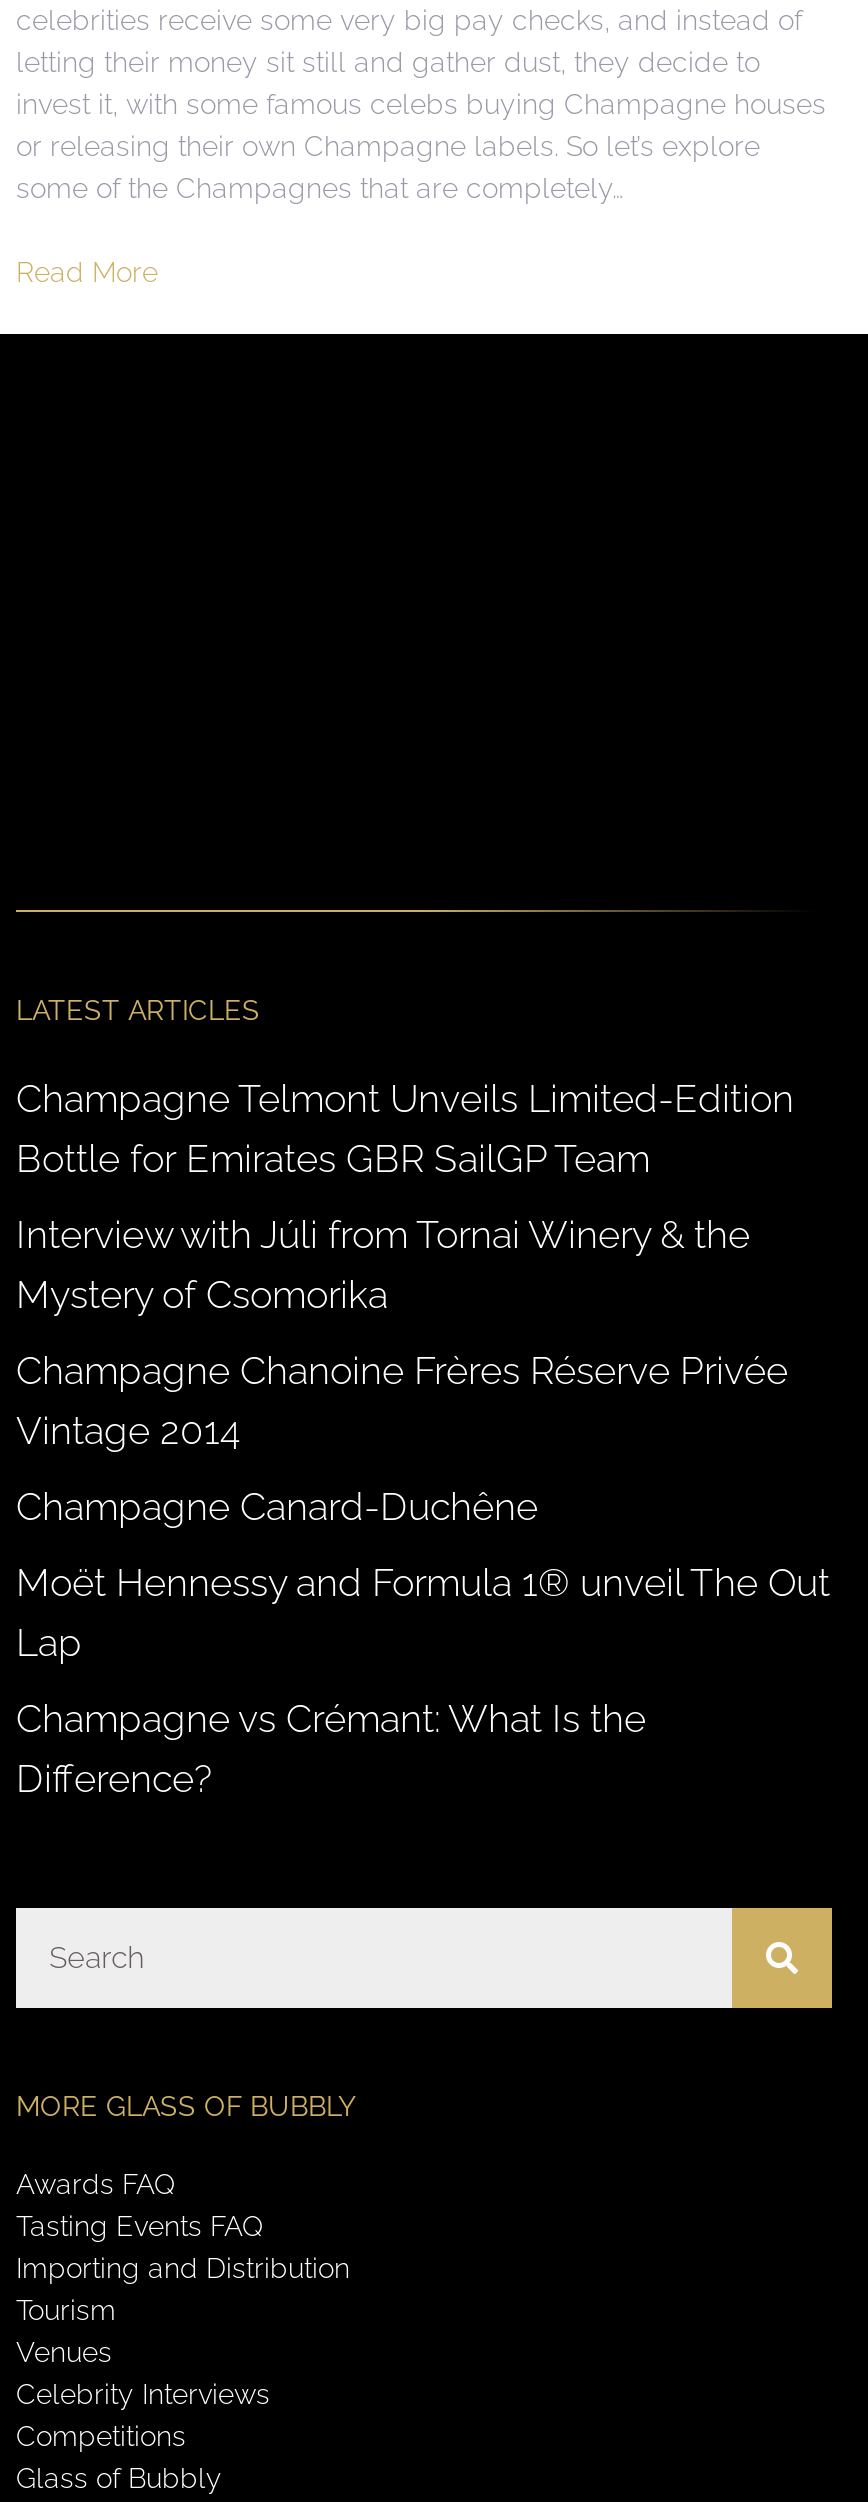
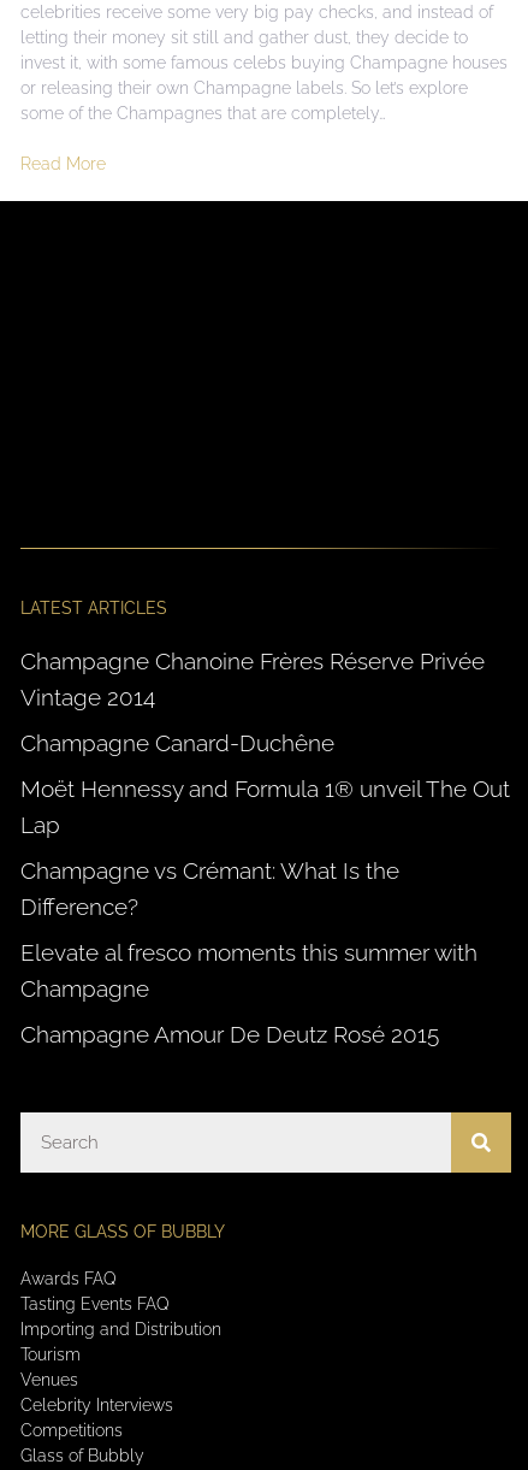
[16,1076,794,1316] Champagne Telmont Unveils Limited-Edition | Bottle for Emirates GBR SailGP Team | Interview with Júli from Tornai Winery & the | Mystery of Csomorika -> none
moved [16,1348,830,1800] -> [20,648,510,920]: Champagne Chanoine Frères Réserve Privée | Vintage 2014 | Champagne Canard-Duchêne | Moët Hennessy and Formula 1® unveil The Out | Lap | Champagne vs Crémant: What Is the | Difference?
none -> [20,939,477,1048] Elevate al fresco moments this summer with | Champagne | Champagne Amour De Deutz Rosé 2015

